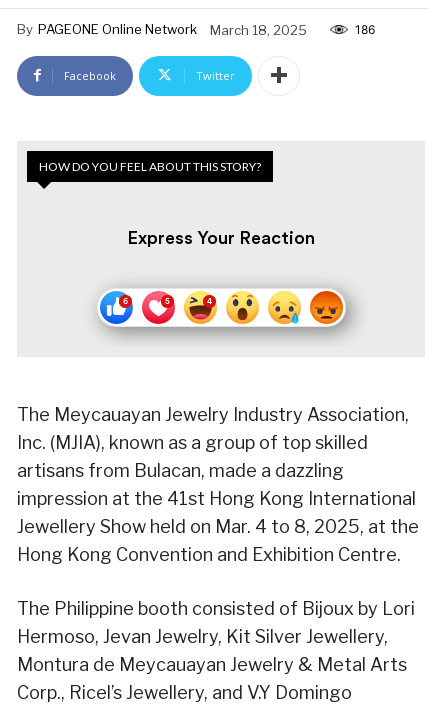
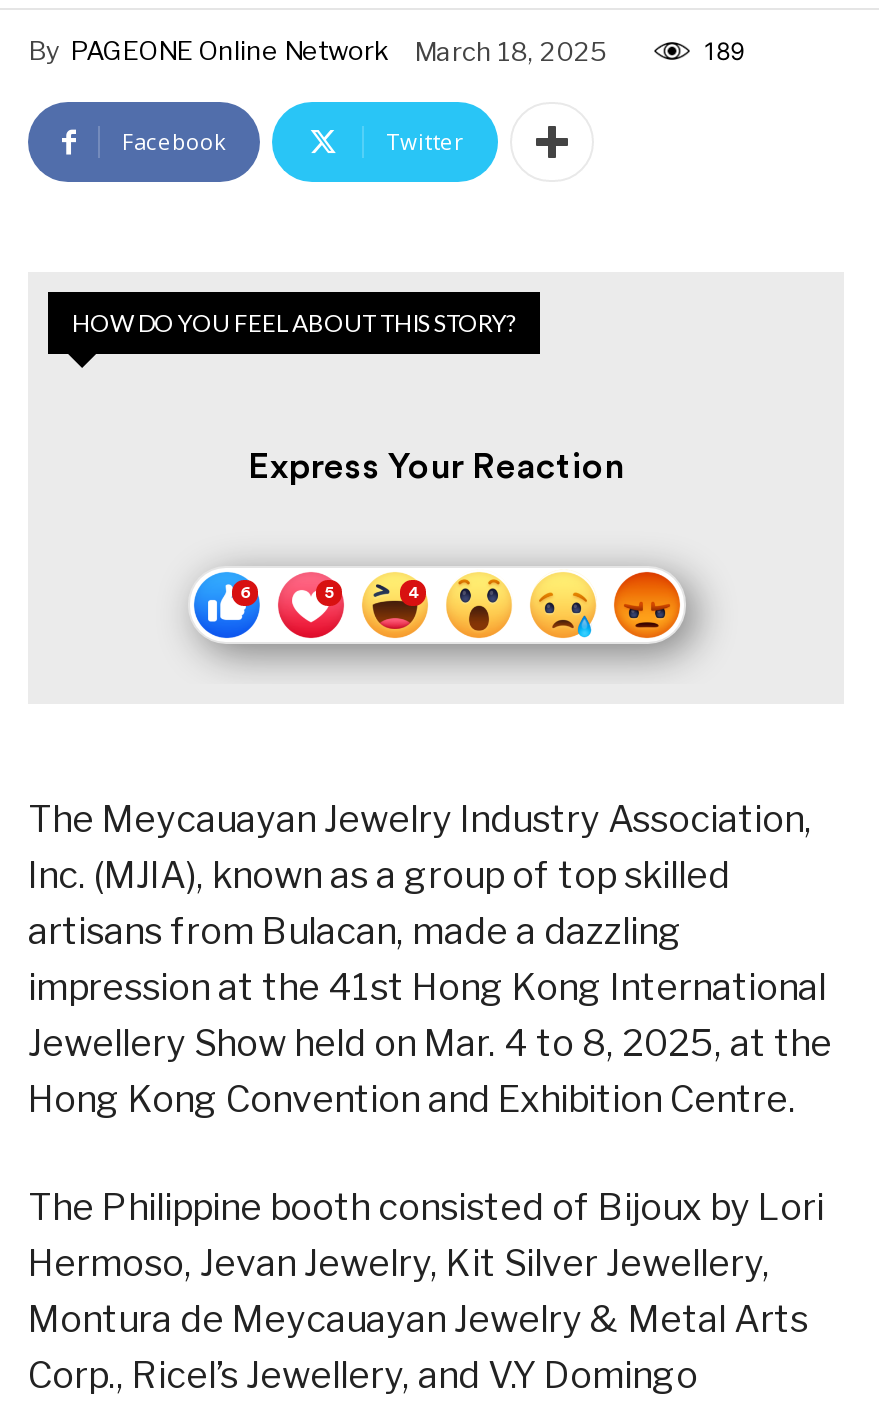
[355,22,375,37] 186 -> [704,35,744,65] 189

